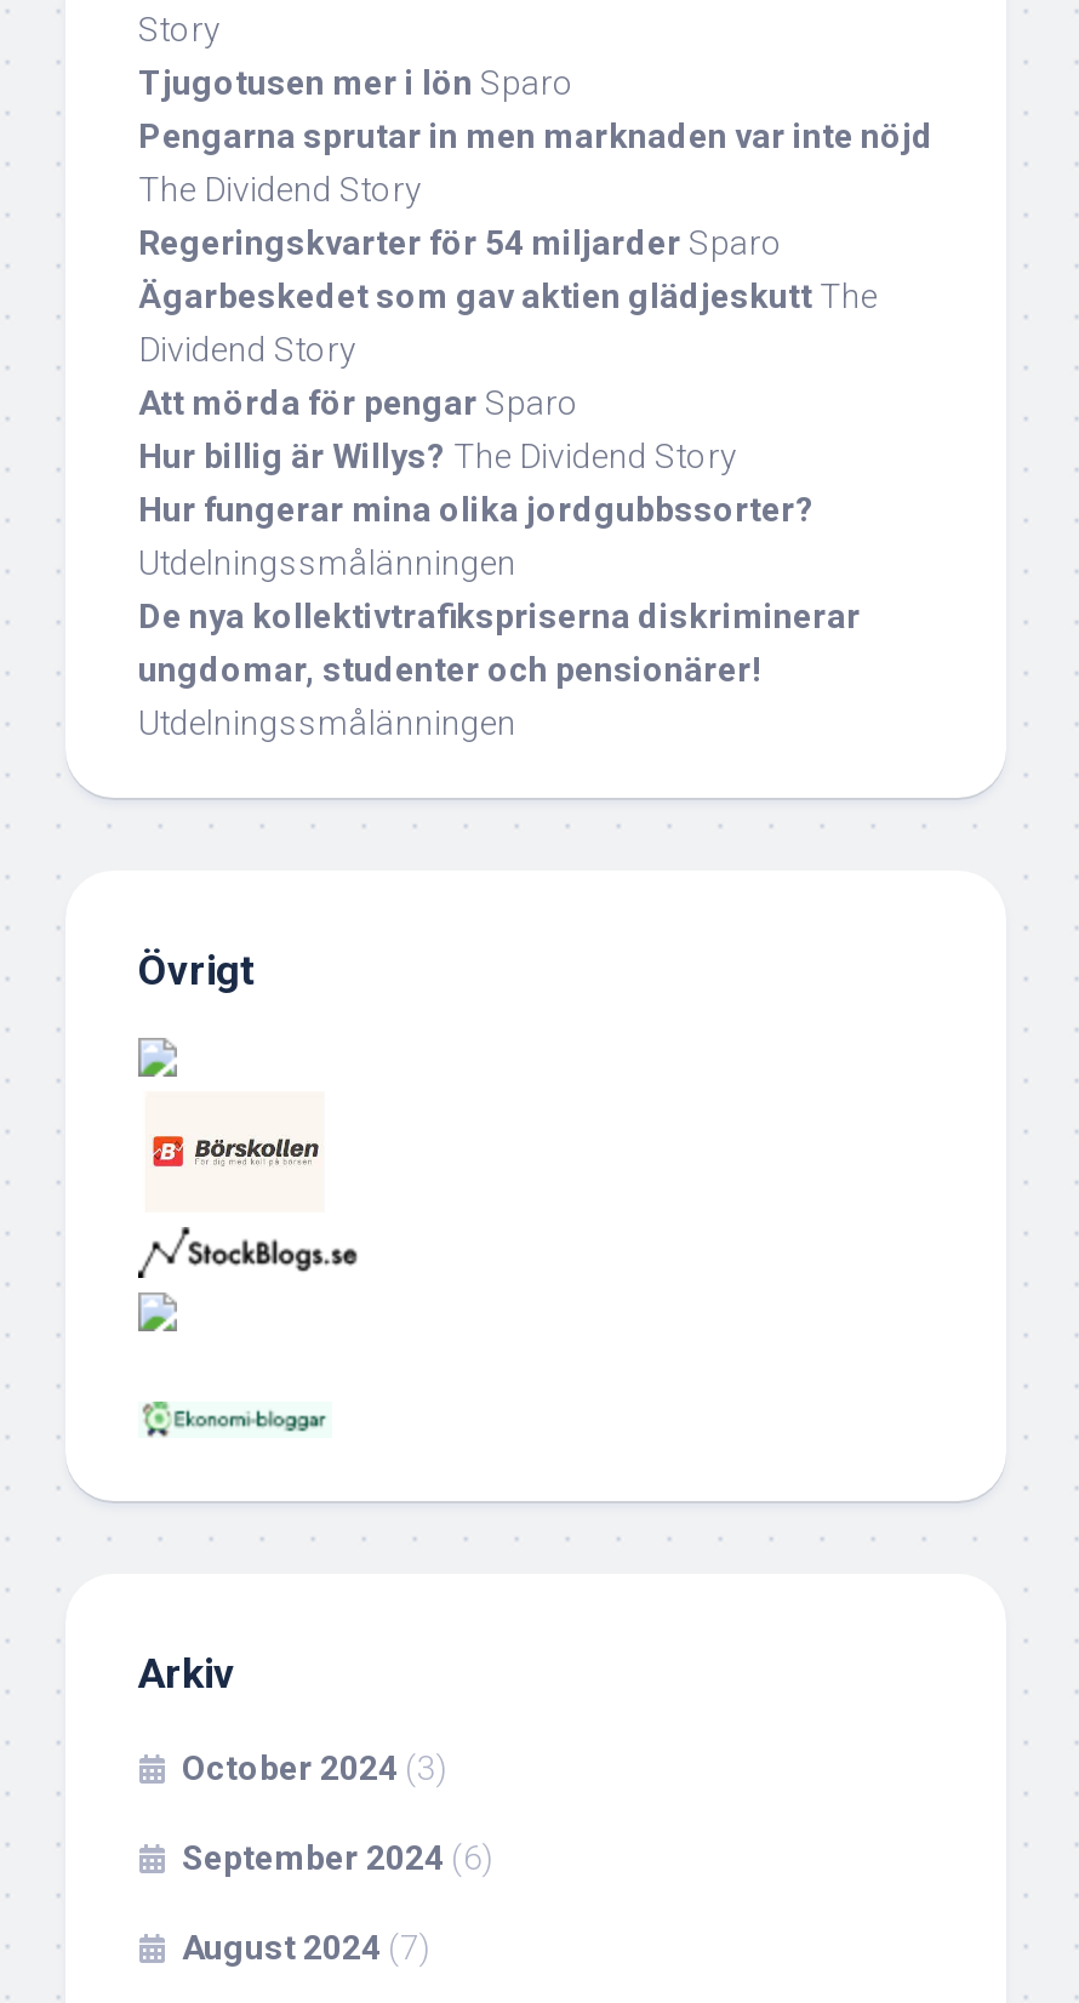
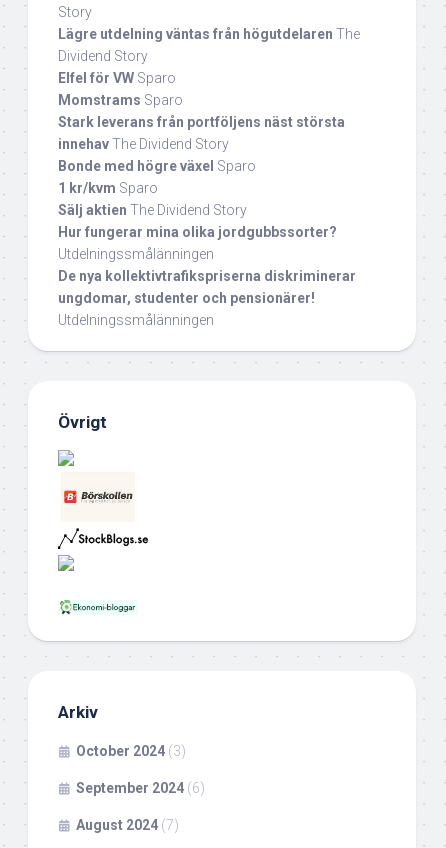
[138,64,934,316] Tjugotusen mer i lön Sparo | Pengarna sprutar in men marknaden var inte nöjd | The Dividend Story | Regeringskvarter för 54 miljarder Sparo | Ägarbeskedet som gav aktien glädjeskutt The -> [58,26,360,42] Lägre utdelning väntas från högutdelaren The
moved [138,331,356,370] -> [58,48,148,64]: Dividend Story
[138,384,737,477] Att mörda för pengar Sparo | Hur billig är Willys? The Dividend Story -> [58,70,345,218] Elfel för VW Sparo | Momstrams Sparo | Stark leverans från portföljens näst största | innehav The Dividend Story | Bonde med högre växel Sparo | 1 kr/kvm Sparo | Sälj aktien The Dividend Story

